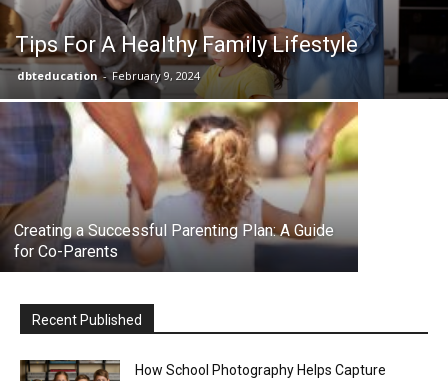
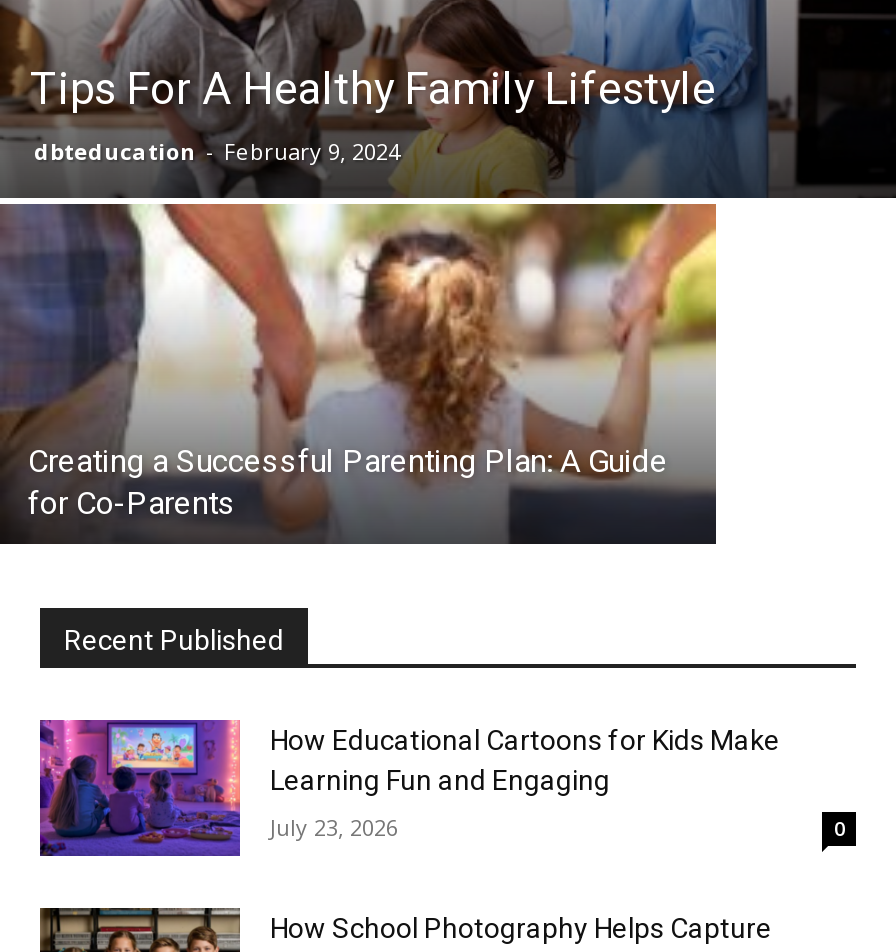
none -> [38,718,846,858] [image] | How Educational Cartoons for Kids Make | Learning Fun and Engaging | July 23, 2026 | 0

